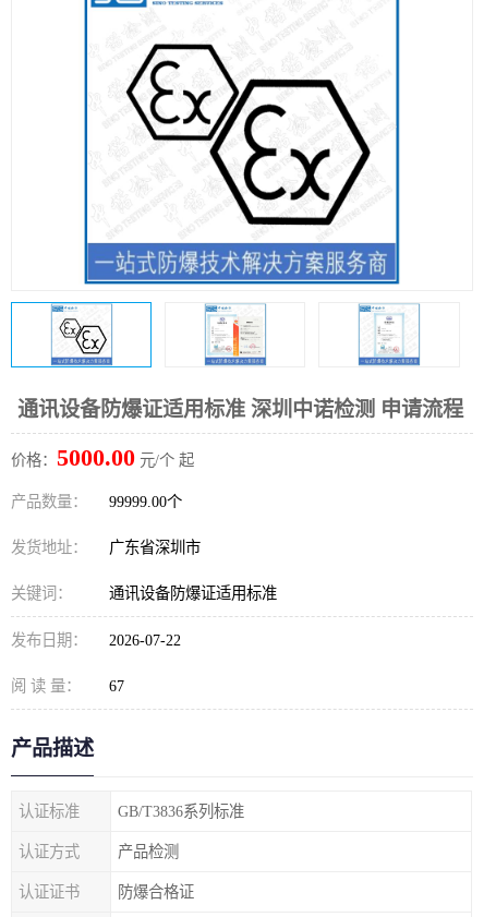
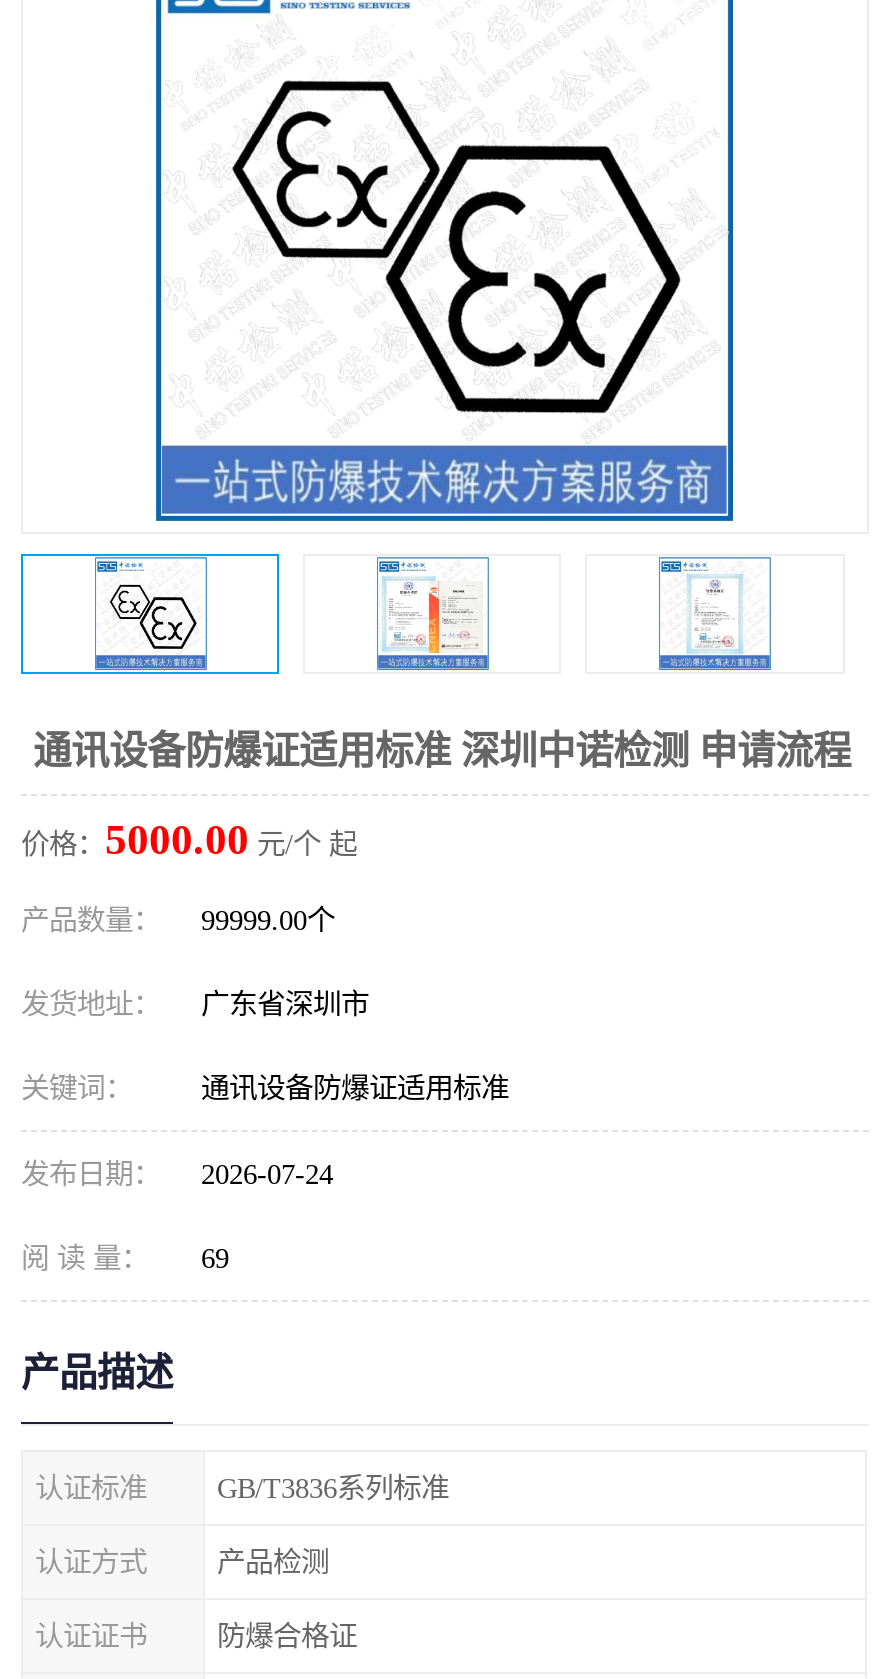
[11,631,181,649] 发布日期： 2026-07-22 -> [21,1158,333,1190] 发布日期： 2026-07-24
[11,677,124,695] 阅 读 量： 67 -> [21,1242,229,1274] 阅 读 量： 69

